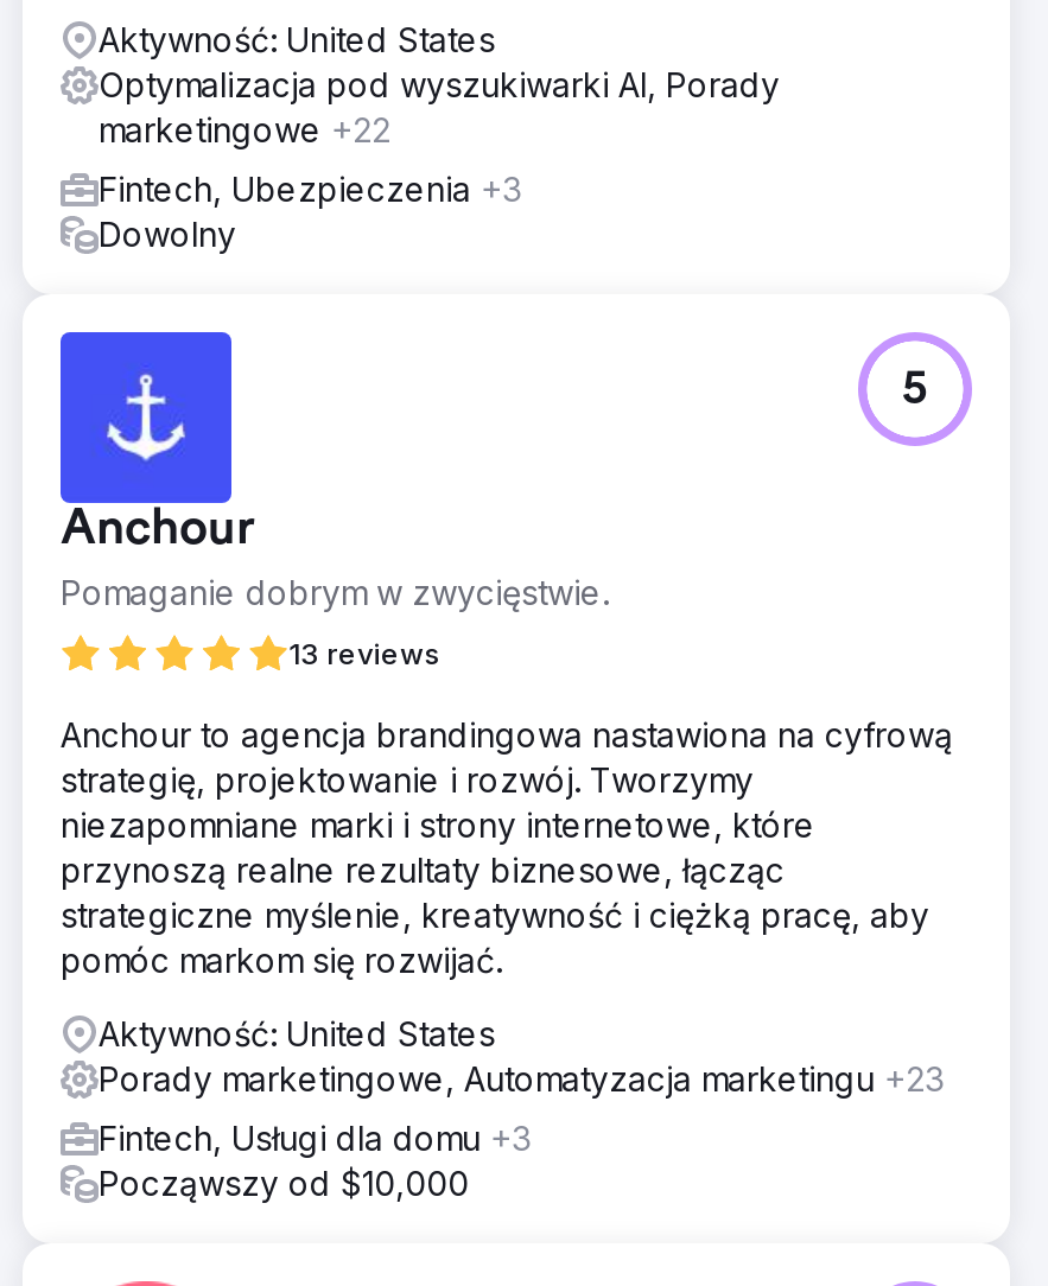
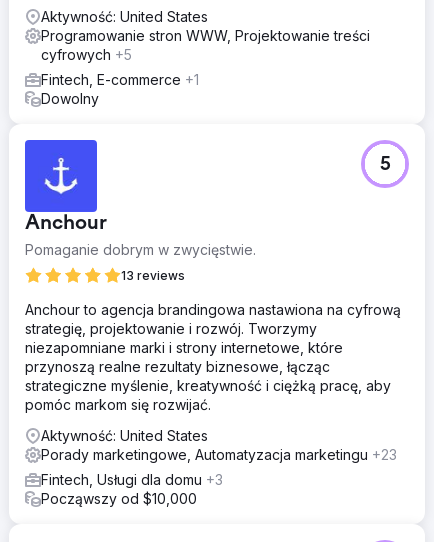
[99,63,780,149] Optymalizacja pod wyszukiwarki AI, Porady | marketingowe +22 -> [41,27,370,63] Programowanie stron WWW, Projektowanie treści | cyfrowych +5
[99,168,521,208] Fintech, Ubezpieczenia +3 -> [41,71,199,88] Fintech, E-commerce +1

